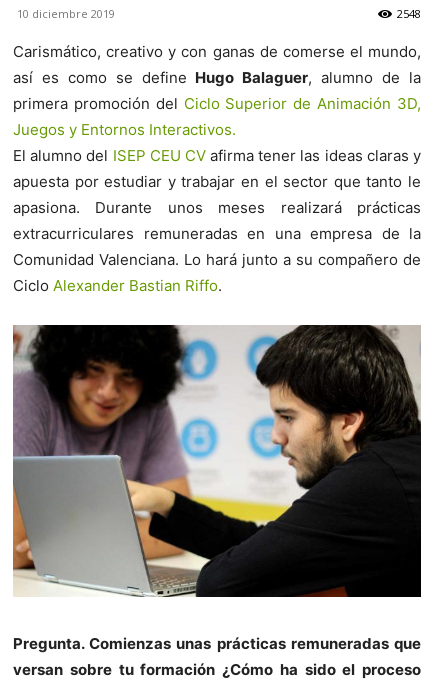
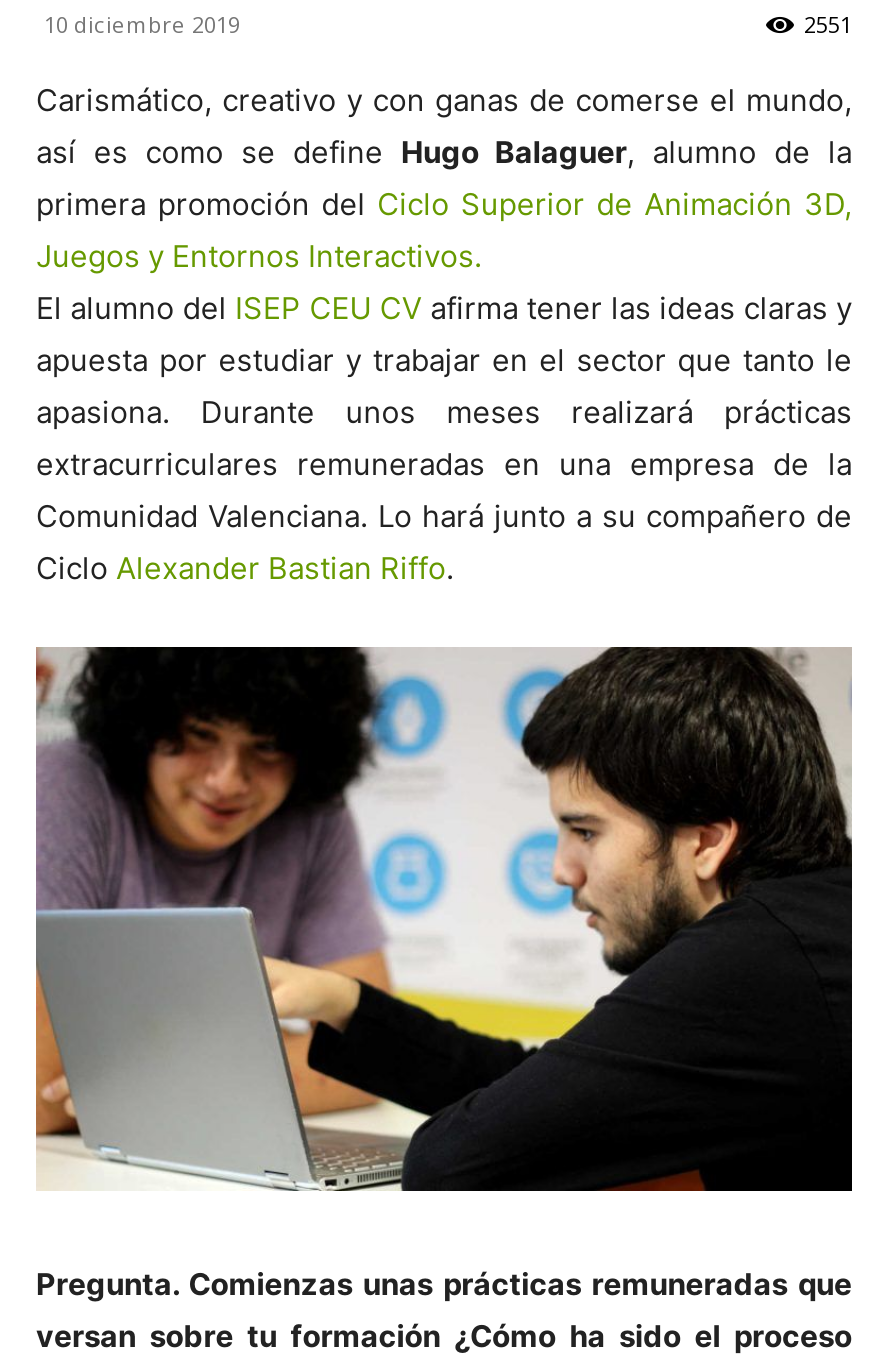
[397,6,421,21] 2548 -> [804,10,852,40] 2551

